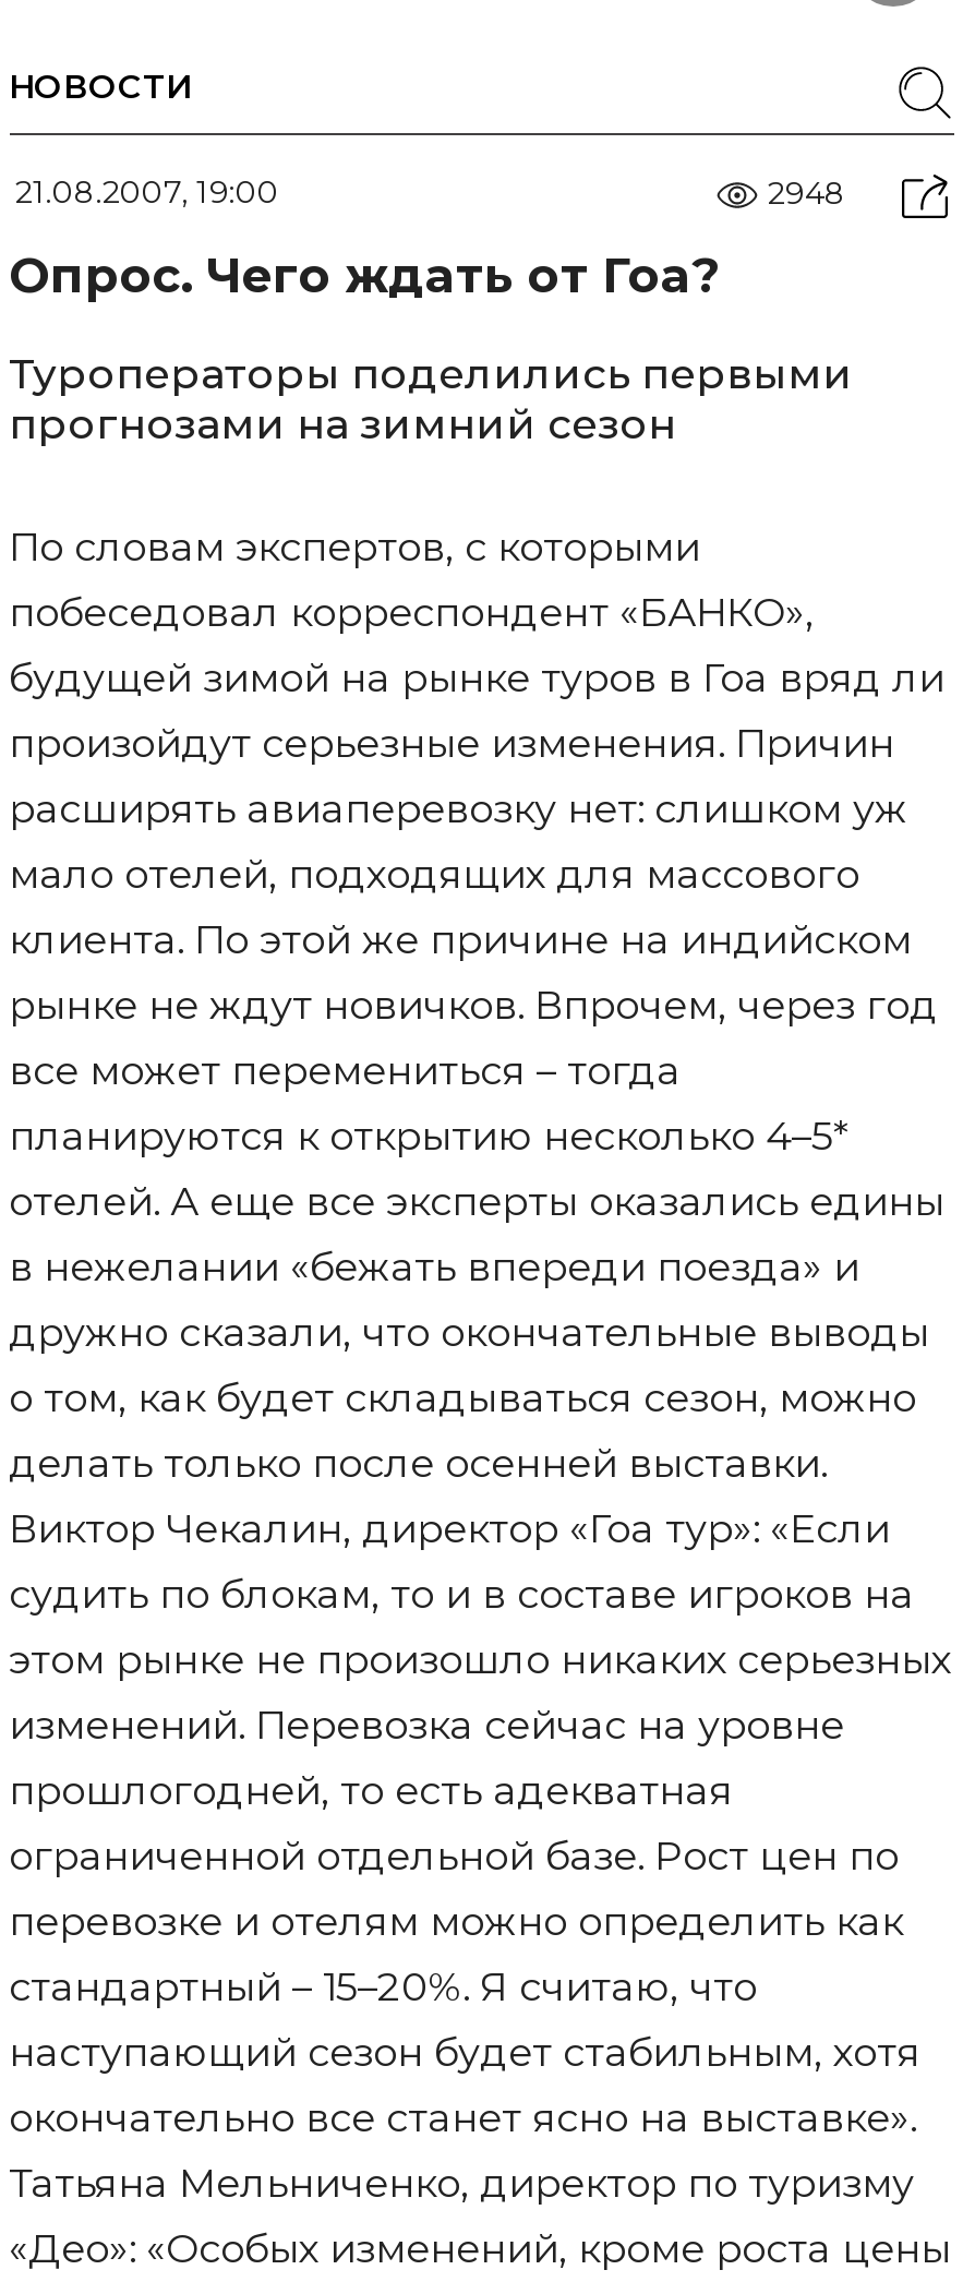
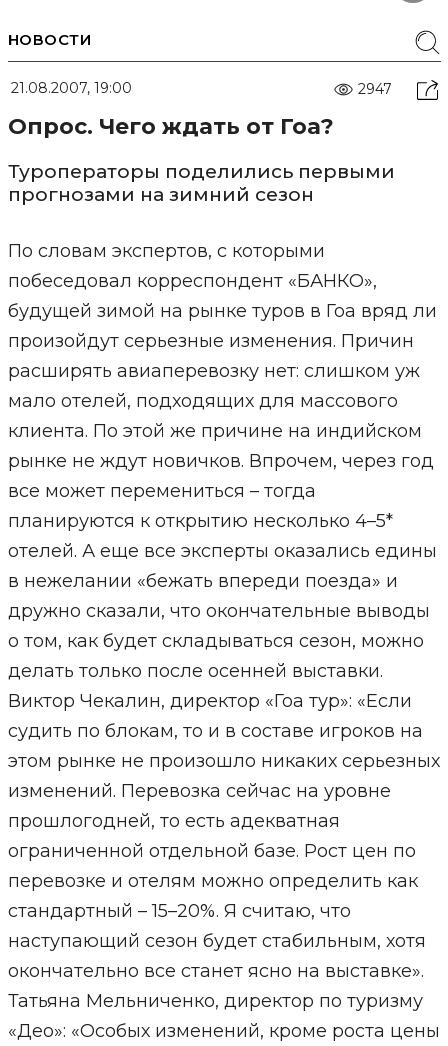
[759,174,846,213] 2948 -> [353,80,391,98] 2947

